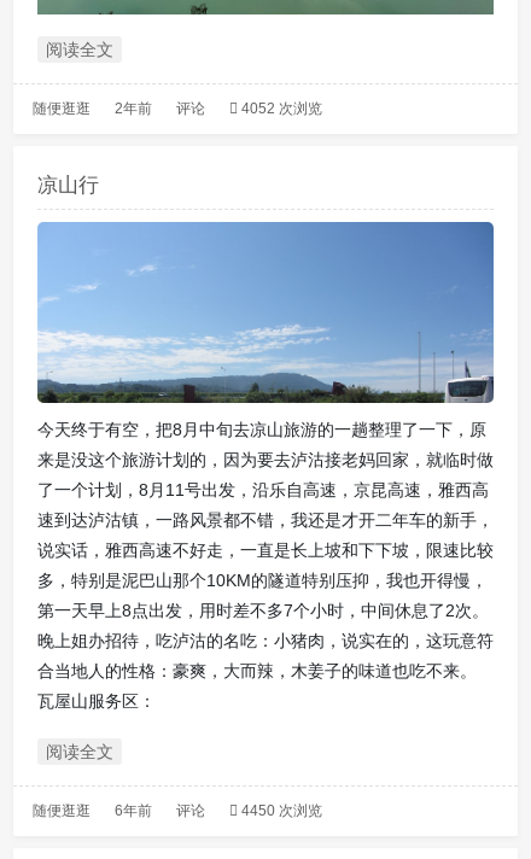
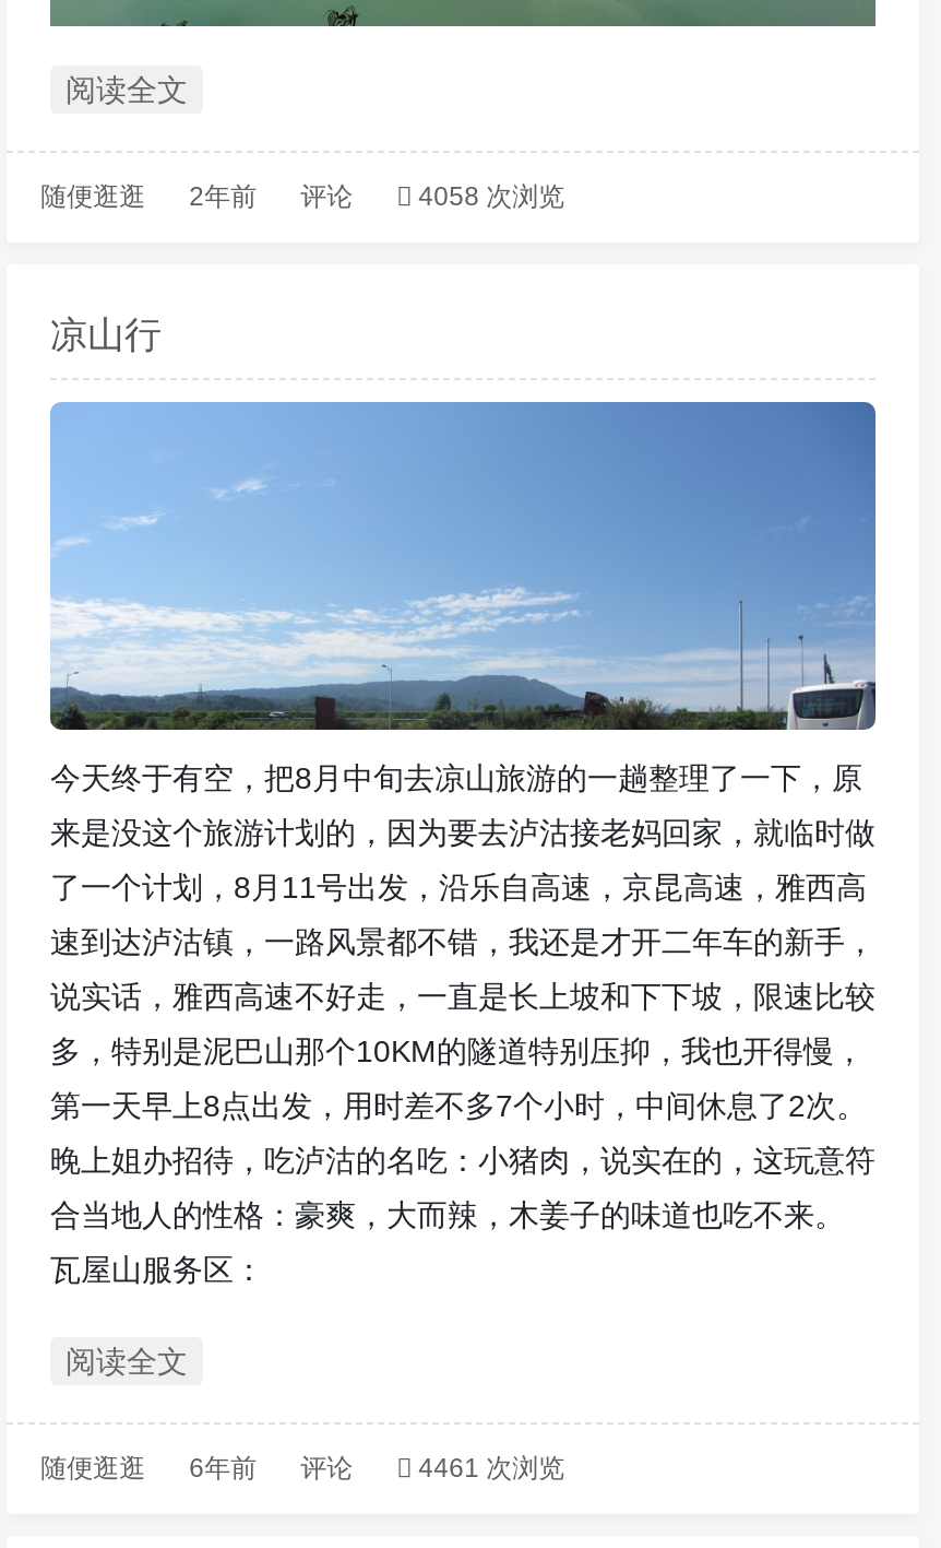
[241,100,322,117] 4052 次浏览 -> [418,181,565,212] 4058 次浏览
[241,803,322,819] 4450 次浏览 -> [418,1453,565,1484] 4461 次浏览

